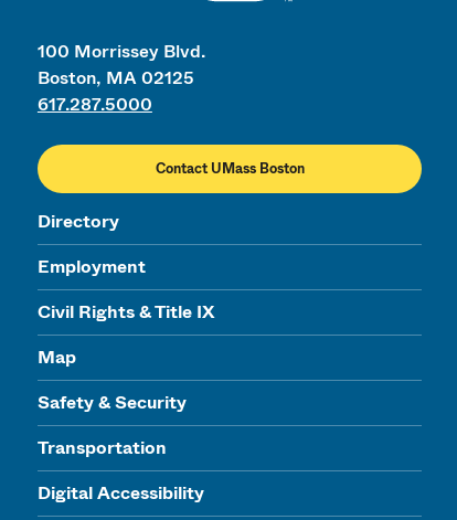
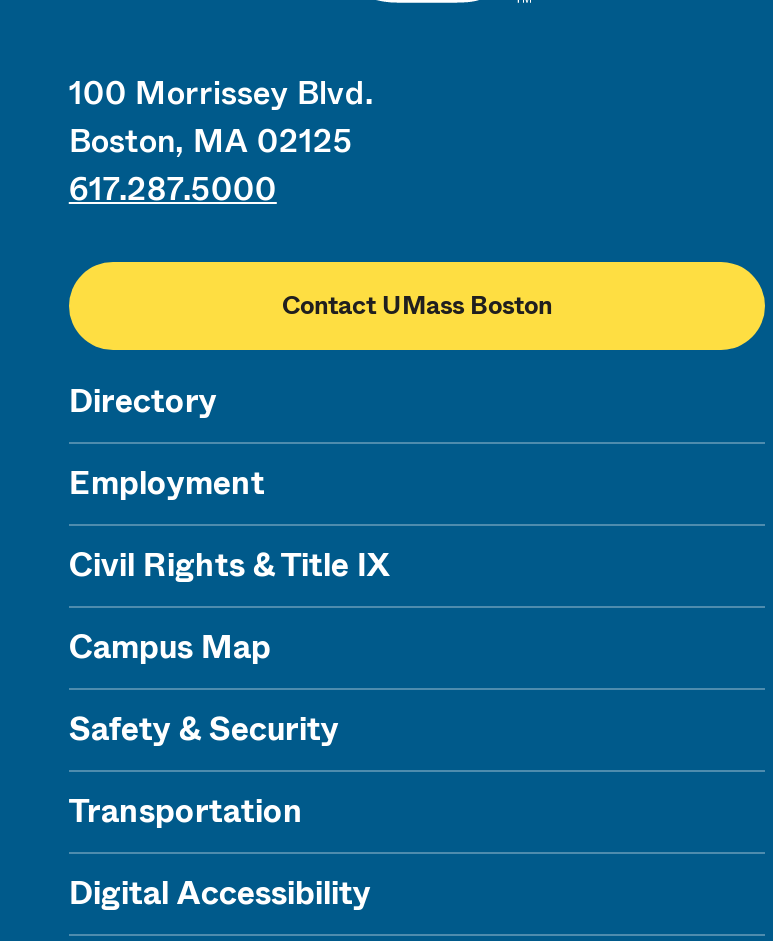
[37,345,76,370] Map -> [69,624,271,670] Campus Map

